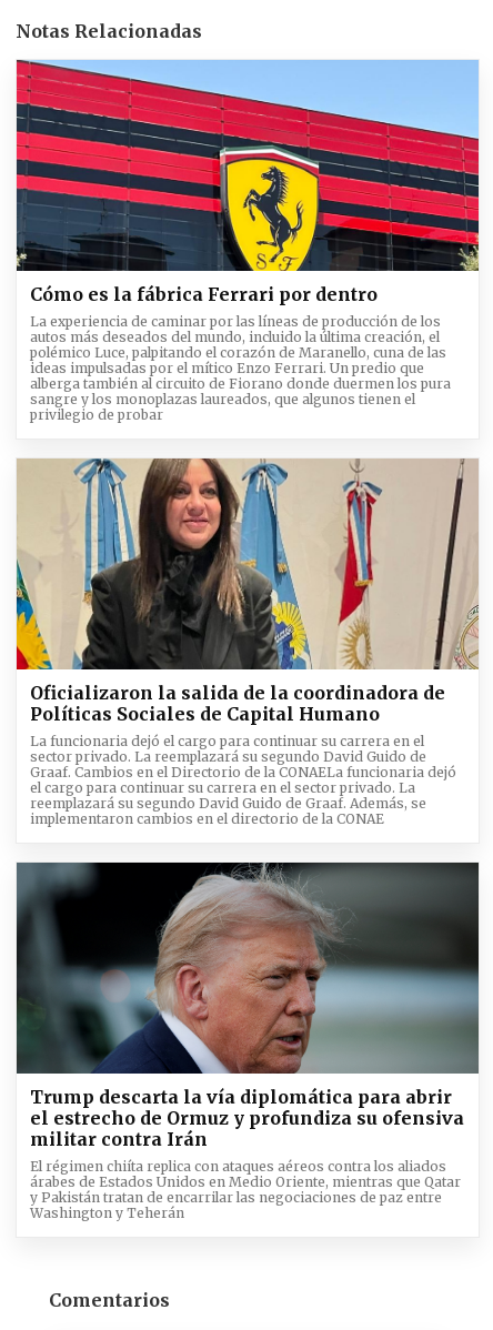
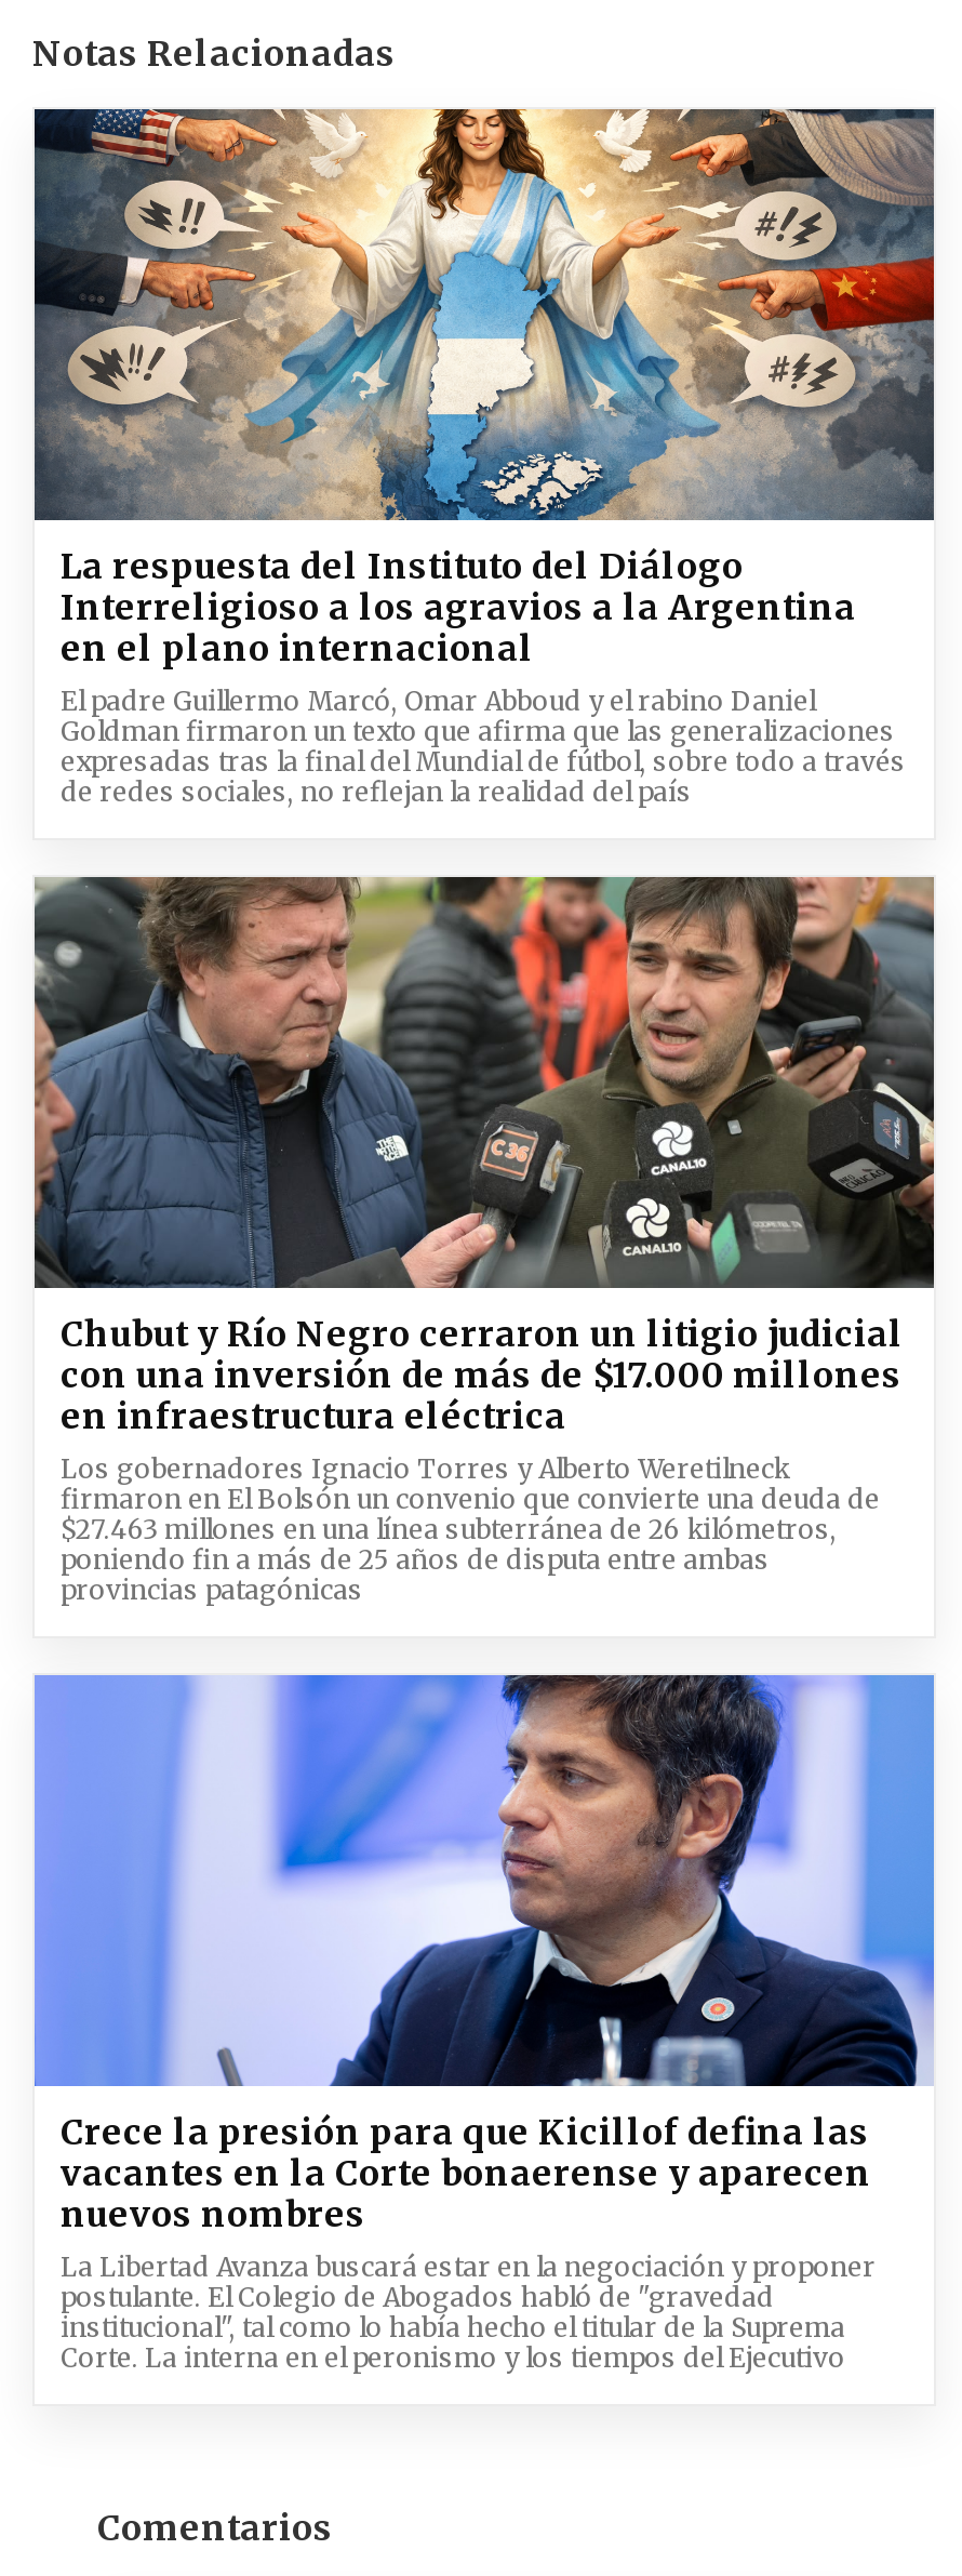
[16,59,480,423] [image] | Cómo es la fábrica Ferrari por dentro | La experiencia de caminar por las líneas de producción de los | autos más deseados del mundo, incluido la última creación, el | polémico Luce, palpitando el corazón de Maranello, cuna de las | ideas impulsadas por el mítico Enzo Ferrari. Un predio que | alberga también al circuito de Fiorano donde duermen los pura | sangre y los monoplazas laureados, que algunos tienen el | privilegio de probar -> [32,107,936,808] [image] | La respuesta del Instituto del Diálogo | Interreligioso a los agravios a la Argentina | en el plano internacional | El padre Guillermo Marcó, Omar Abboud y el rabino Daniel | Goldman firmaron un texto que afirma que las generalizaciones | expresadas tras la final del Mundial de fútbol, sobre todo a través | de redes sociales, no reflejan la realidad del país
[16,454,480,827] [image] | Oficializaron la salida de la coordinadora de | Políticas Sociales de Capital Humano | La funcionaria dejó el cargo para continuar su carrera en el | sector privado. La reemplazará su segundo David Guido de | Graaf. Cambios en el Directorio de la CONAELa funcionaria dejó | el cargo para continuar su carrera en el sector privado. La | reemplazará su segundo David Guido de Graaf. Además, se | implementaron cambios en el directorio de la CONAE -> [32,875,936,1606] [image] | Chubut y Río Negro cerraron un litigio judicial | con una inversión de más de $17.000 millones | en infraestructura eléctrica | Los gobernadores Ignacio Torres y Alberto Weretilneck | firmaron en El Bolsón un convenio que convierte una deuda de | $27.463 millones en una línea subterránea de 26 kilómetros, | poniendo fin a más de 25 años de disputa entre ambas | provincias patagónicas
[16,862,480,1221] [image] | Trump descarta la vía diplomática para abrir | el estrecho de Ormuz y profundiza su ofensiva | militar contra Irán | El régimen chiíta replica con ataques aéreos contra los aliados | árabes de Estados Unidos en Medio Oriente, mientras que Qatar | y Pakistán tratan de encarrilar las negociaciones de paz entre | Washington y Teherán -> [32,1673,936,2374] [image] | Crece la presión para que Kicillof defina las | vacantes en la Corte bonaerense y aparecen | nuevos nombres | La Libertad Avanza buscará estar en la negociación y proponer | postulante. El Colegio de Abogados habló de "gravedad | institucional", tal como lo había hecho el titular de la Suprema | Corte. La interna en el peronismo y los tiempos del Ejecutivo

